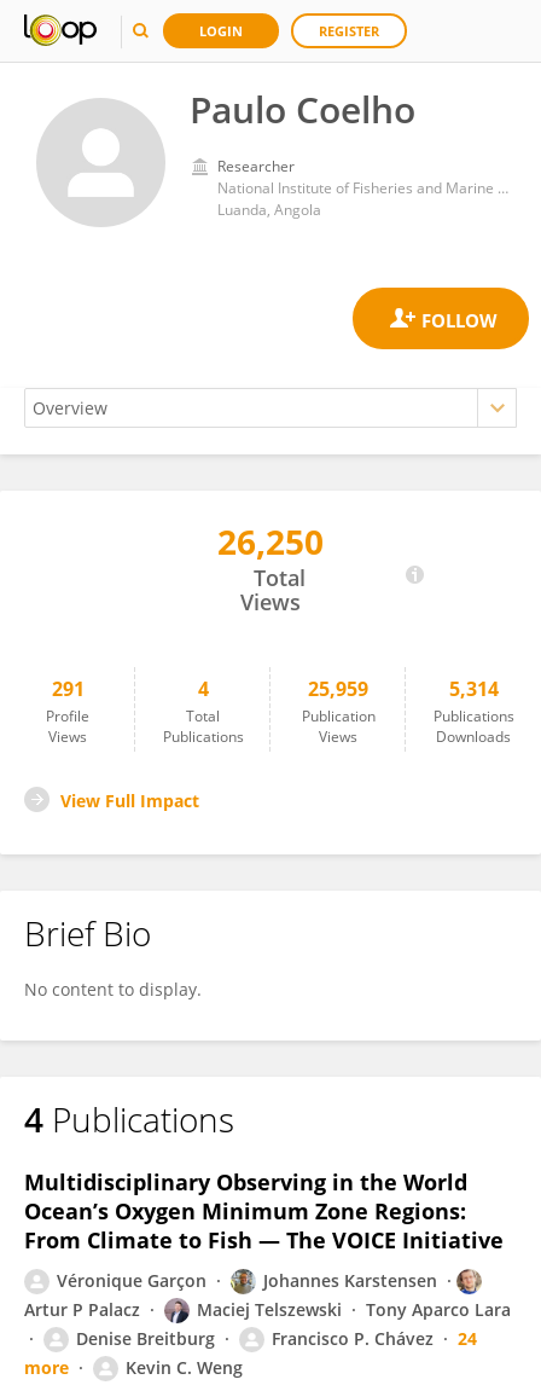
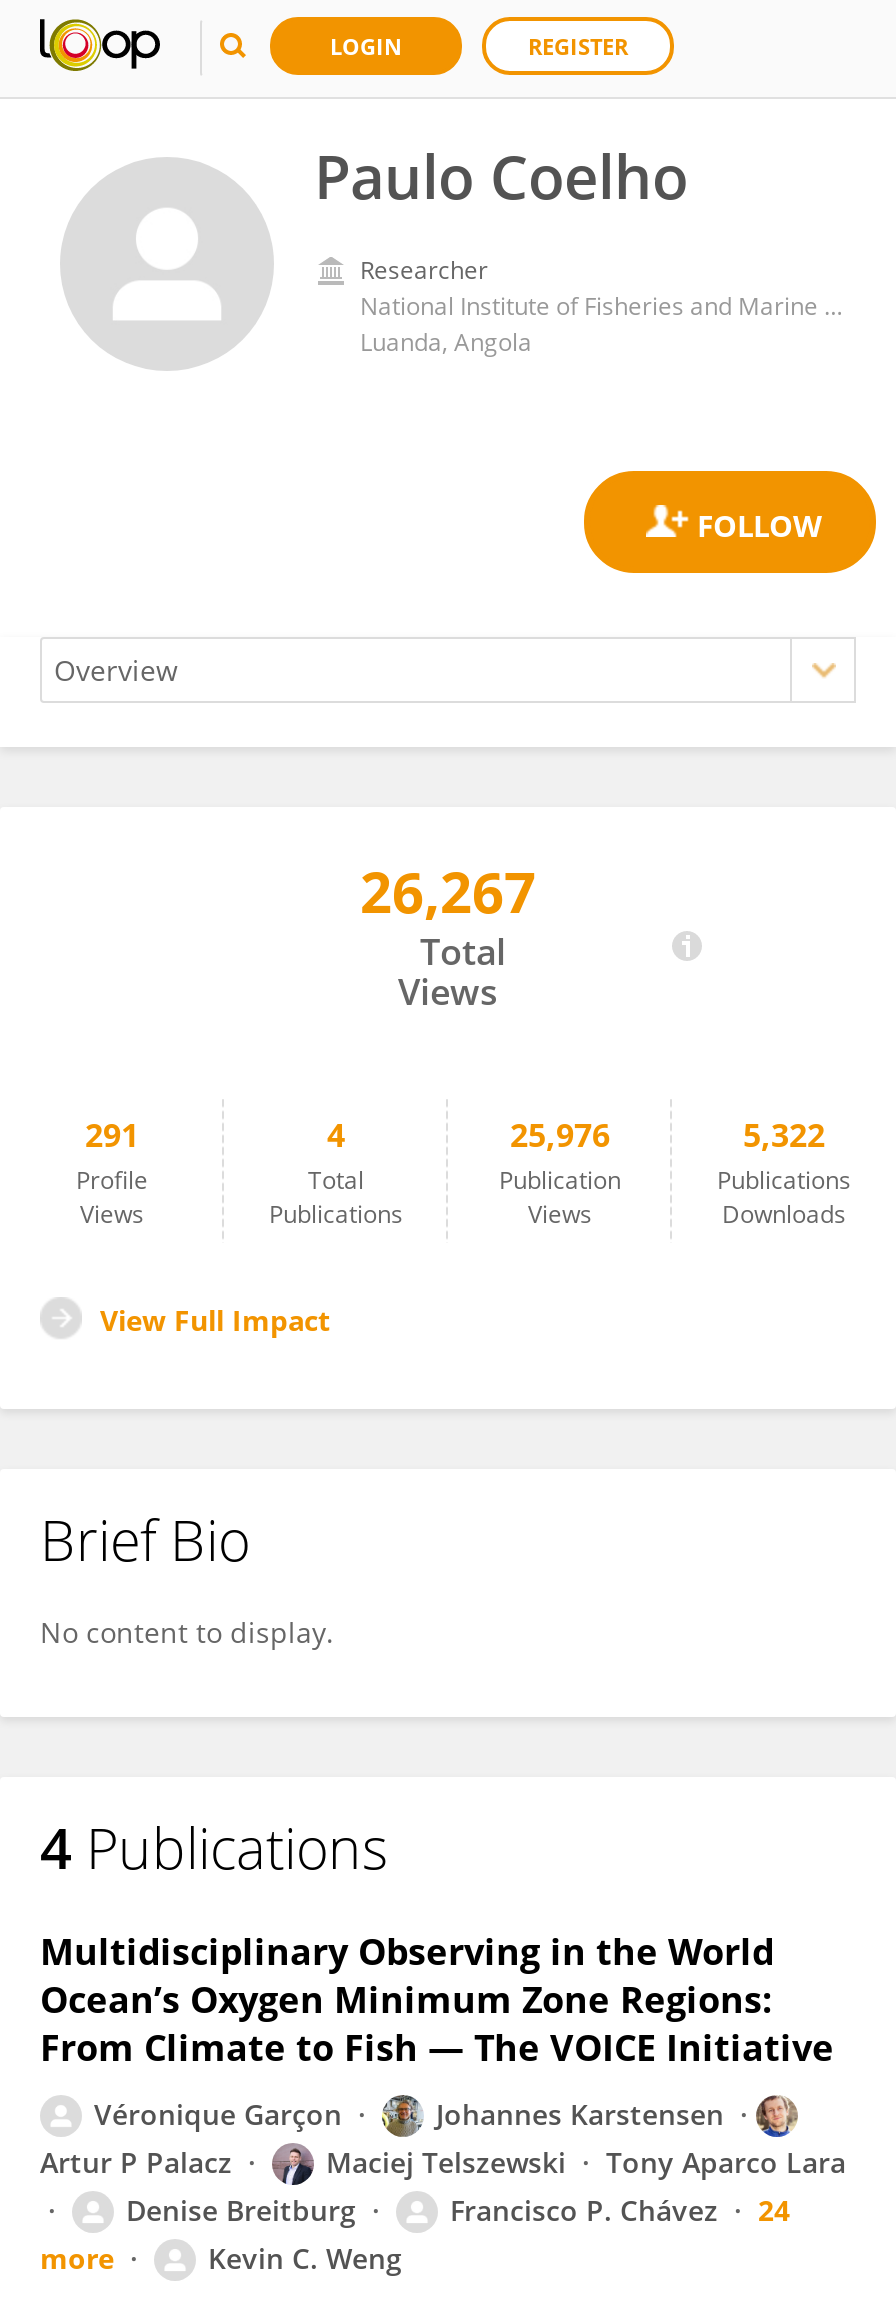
[217,518,324,564] 26,250 -> [360,853,536,929] 26,267
[308,676,368,702] 25,959 -> [510,1113,610,1157] 25,976
[449,676,498,702] 5,314 -> [743,1113,825,1157] 5,322

